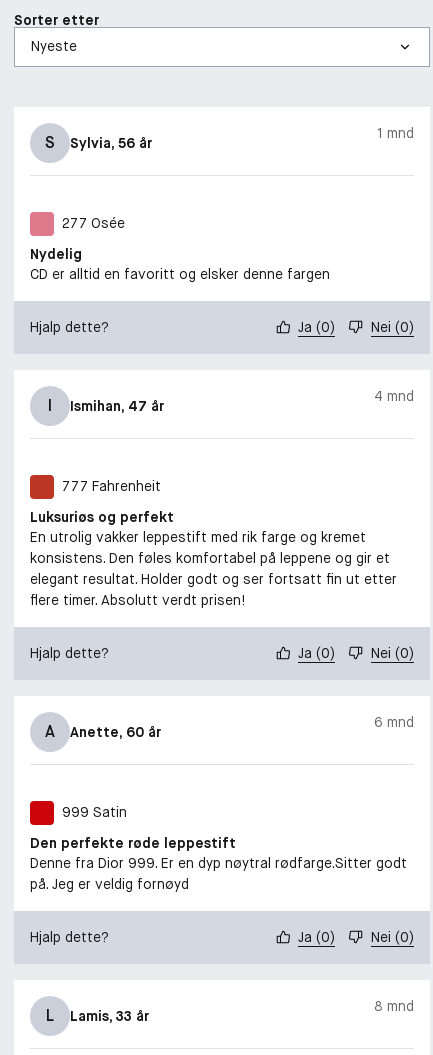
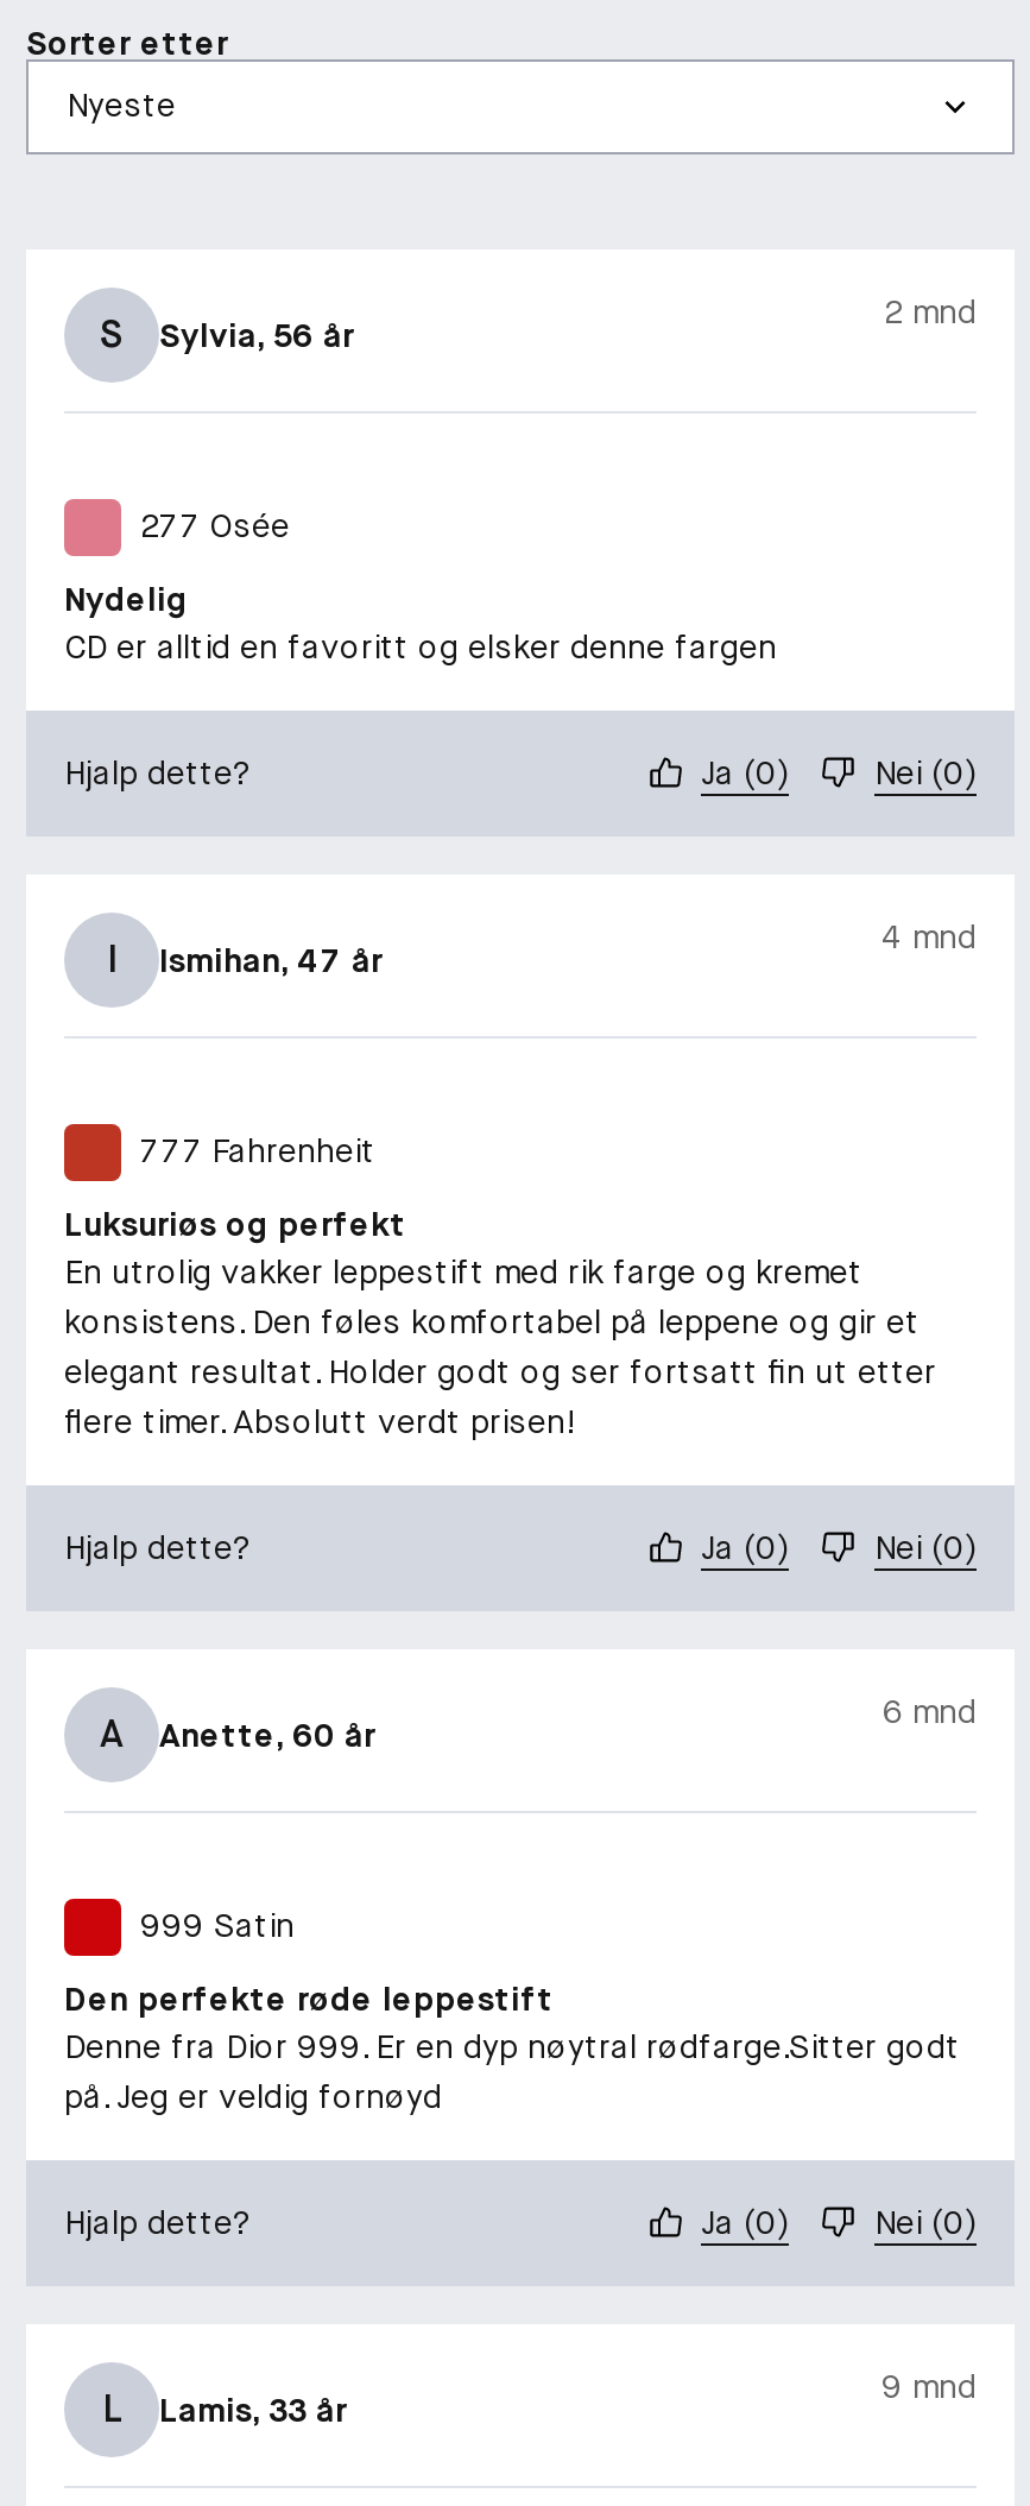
[377,124,414,142] 1 mnd -> [884,290,977,333] 2 mnd
[374,997,414,1015] 8 mnd -> [881,2365,977,2407] 9 mnd

